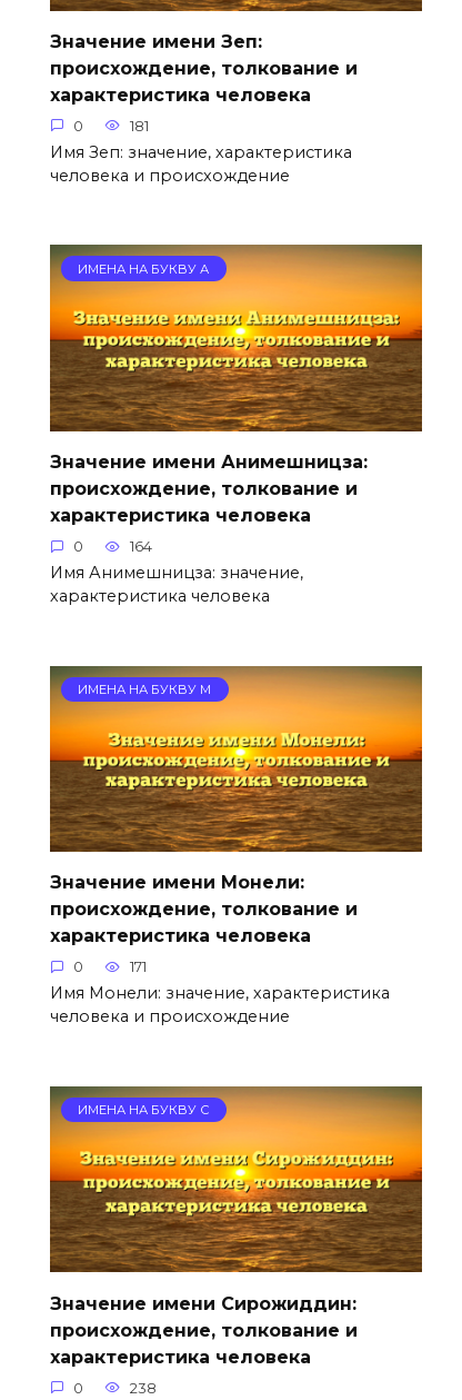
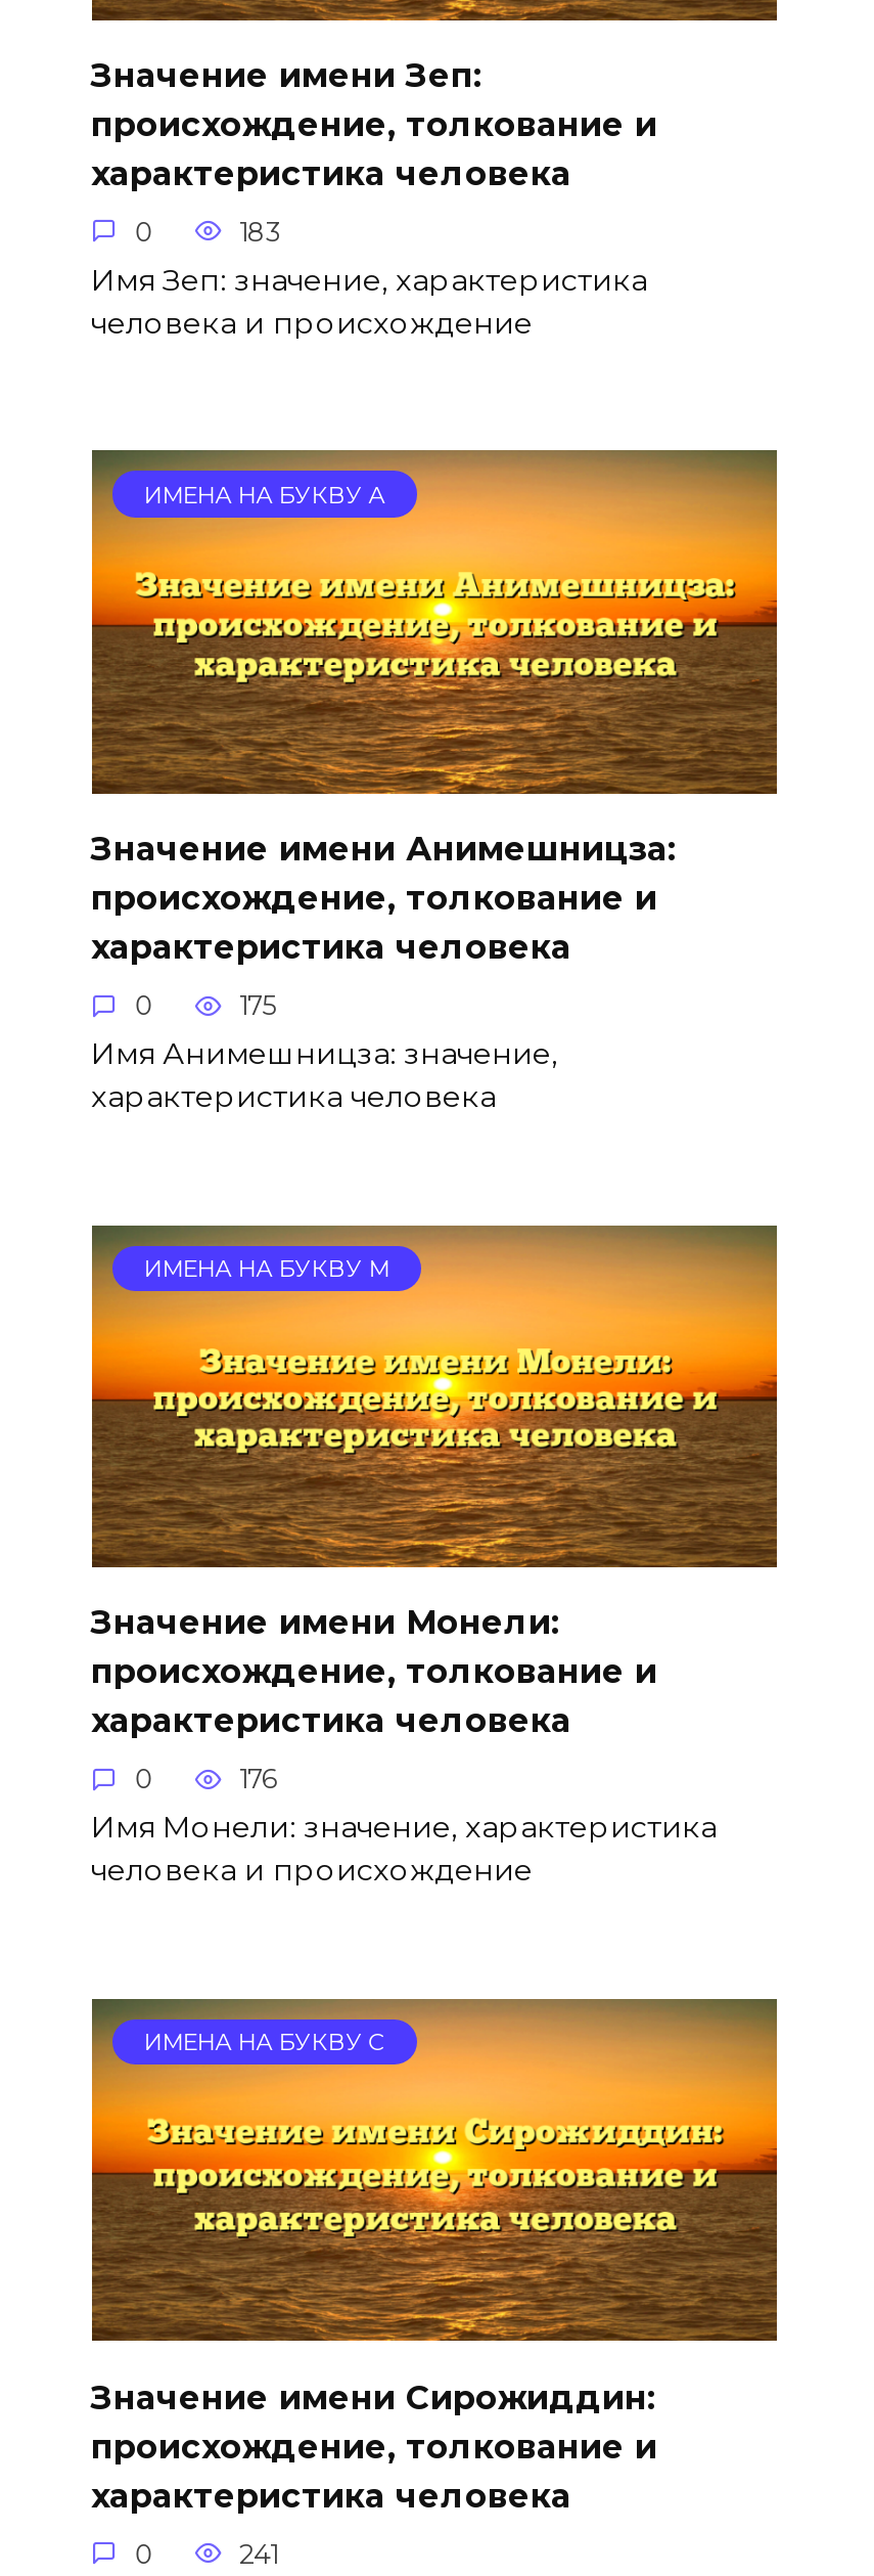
[130,118,149,135] 181 -> [239,217,282,248] 183
[130,538,152,555] 164 -> [239,991,276,1021] 175
[130,959,147,976] 171 -> [239,1765,278,1795] 176
[130,1380,157,1396] 238 -> [239,2539,278,2569] 241

